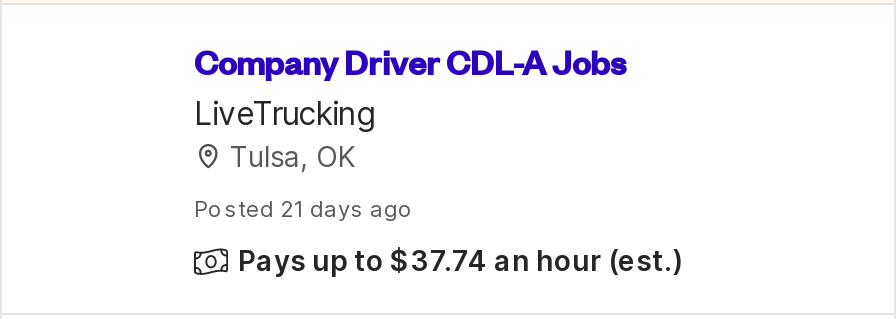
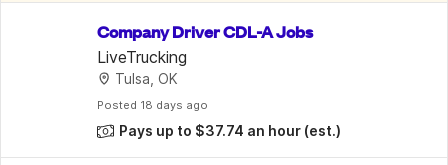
[194,195,414,223] Posted 21 days ago -> [97,98,208,112] Posted 18 days ago

